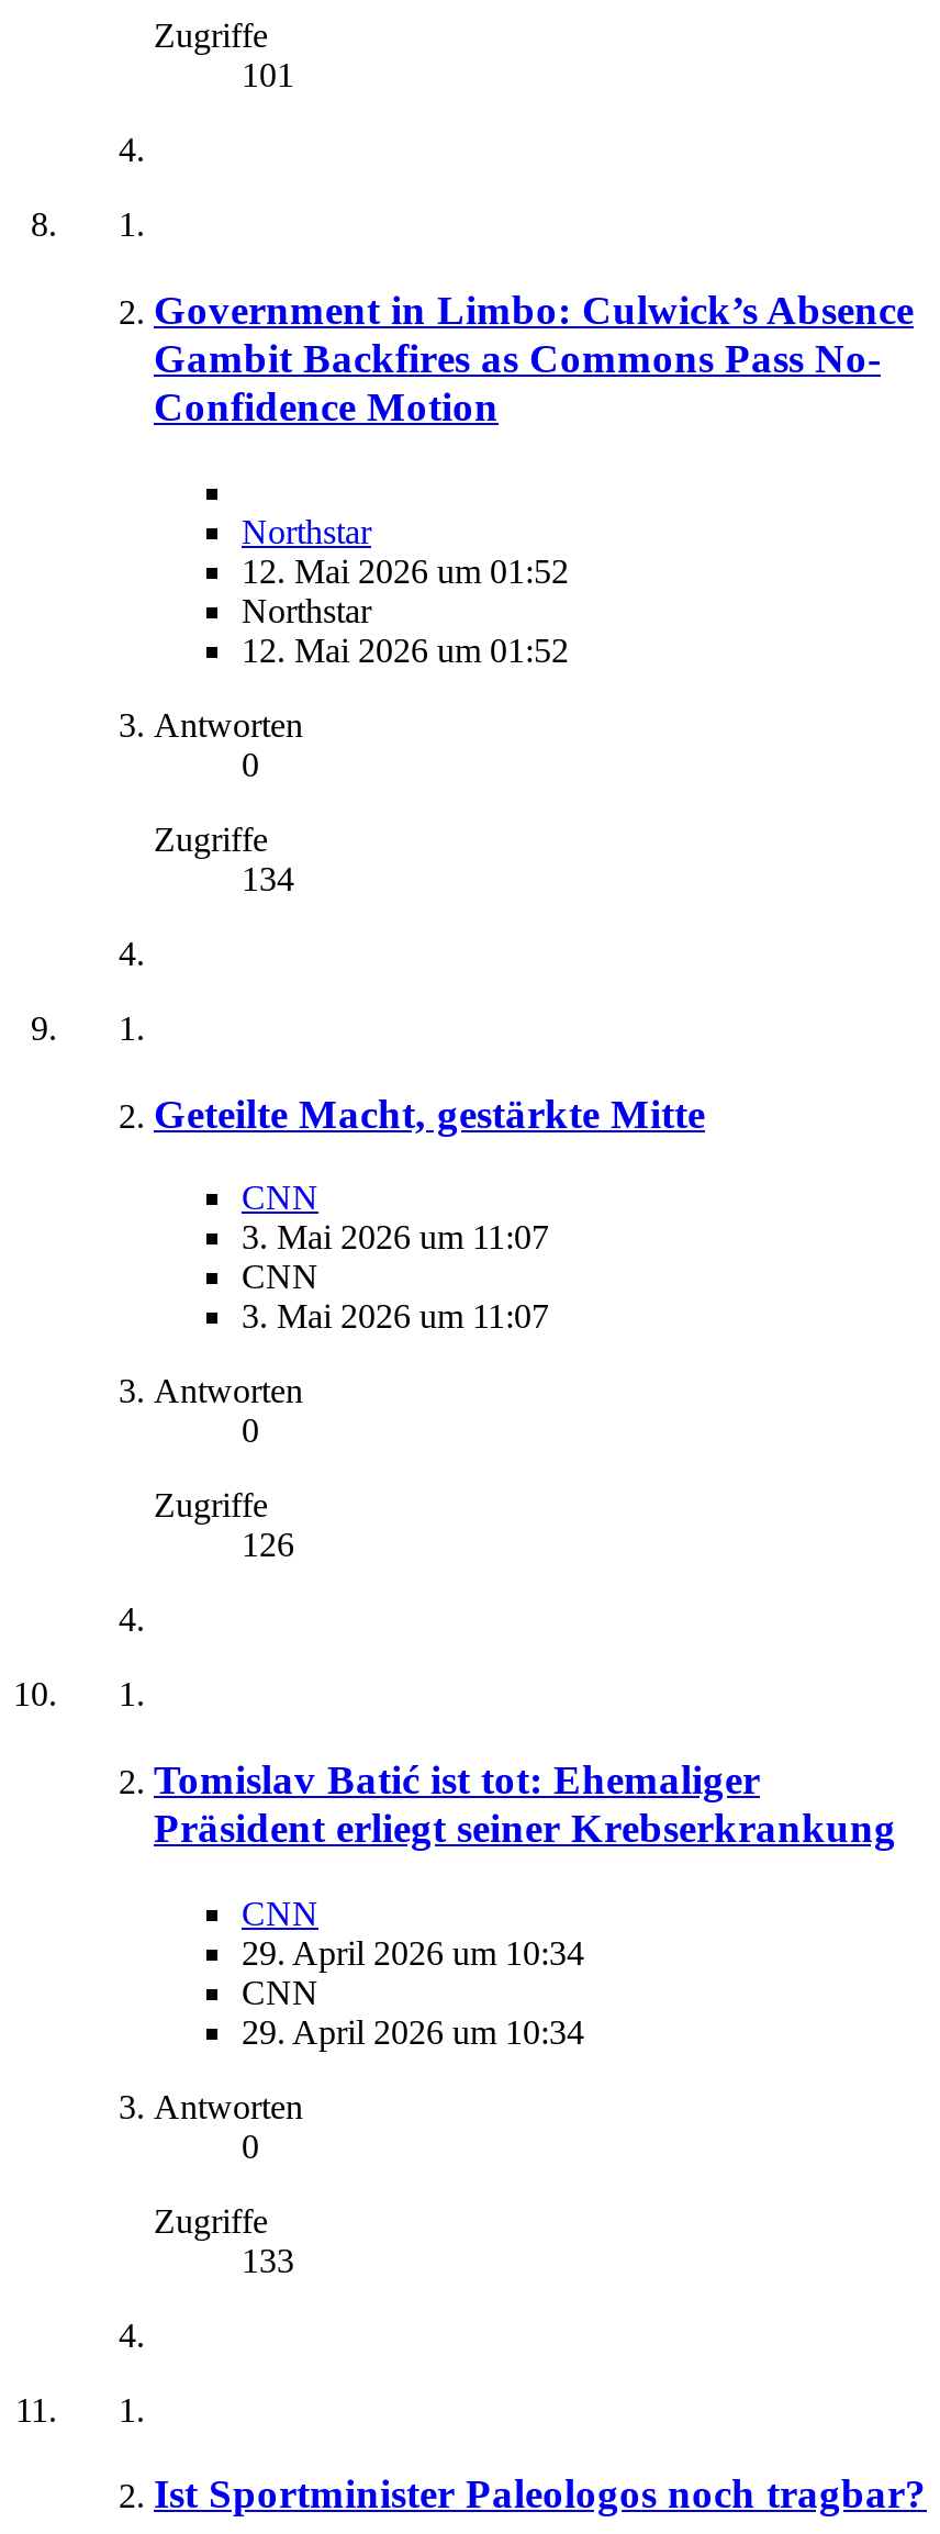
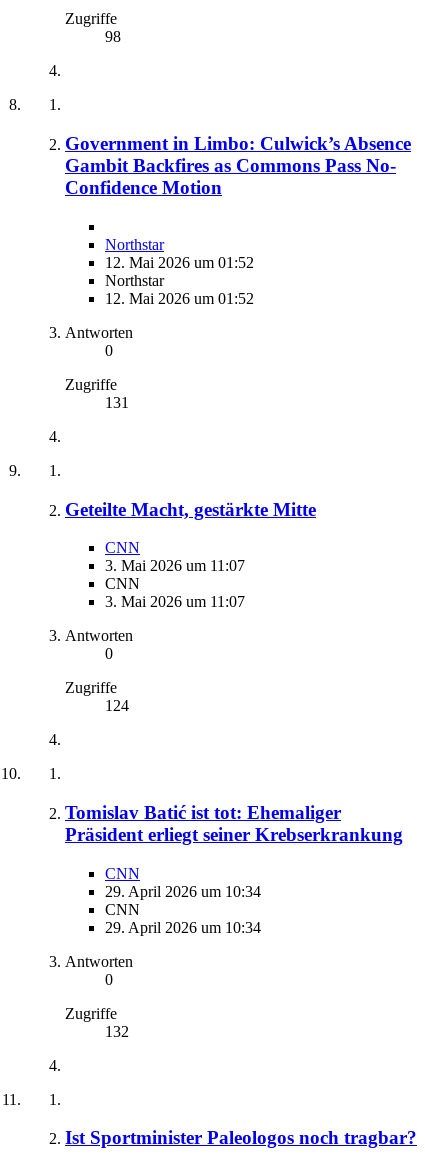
[242,57,294,94] 101 -> [105,28,121,45] 98
[242,860,294,897] 134 -> [105,394,129,411] 131
[242,1526,294,1564] 126 -> [105,697,129,714] 124
[242,2241,294,2279] 133 -> [105,1023,129,1040] 132

